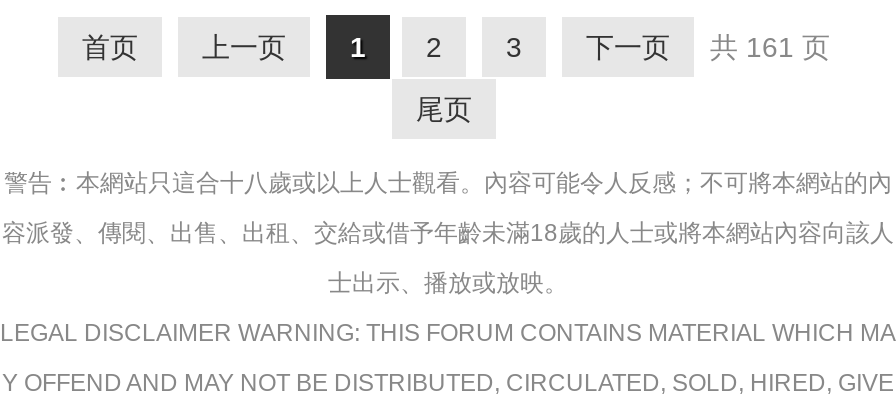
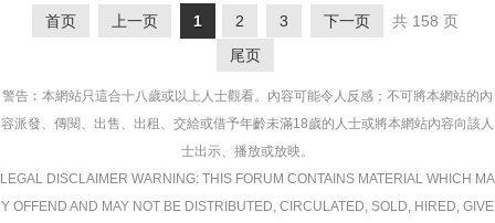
[82,31,838,63] 首页 上一页 1 2 3 下一页 共 161 页 -> [45,12,463,30] 首页 上一页 1 2 3 下一页 共 158 页

